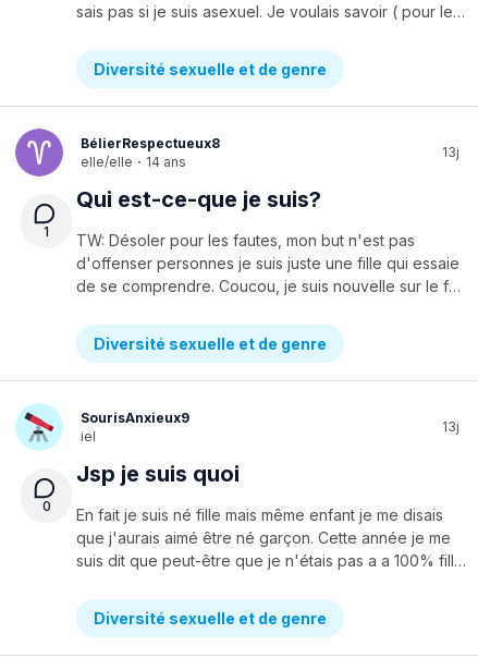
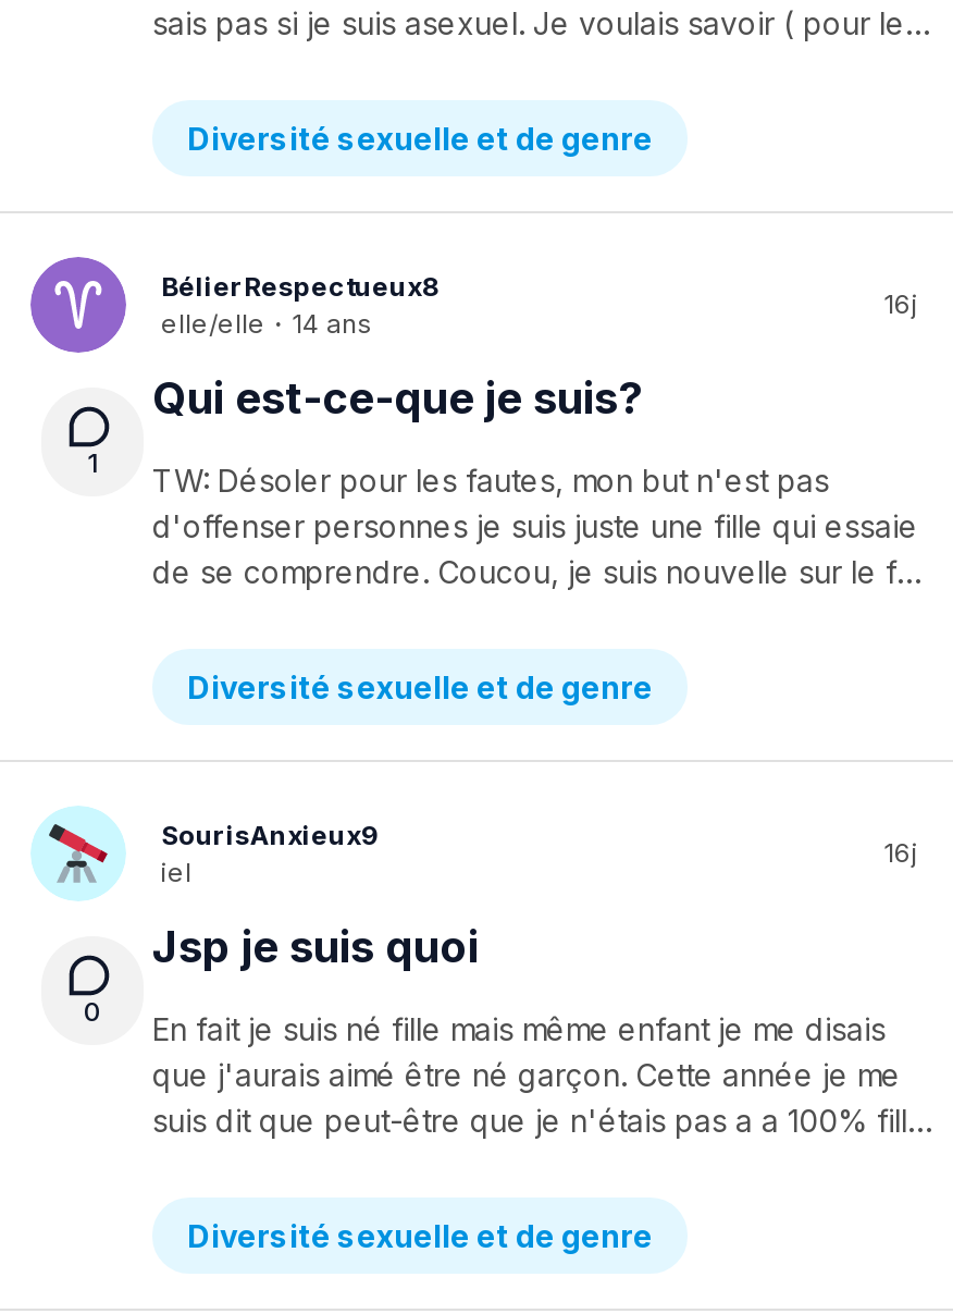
[442,144,459,160] 13j -> [883,287,918,320] 16j
[442,418,459,435] 13j -> [883,836,918,869] 16j

